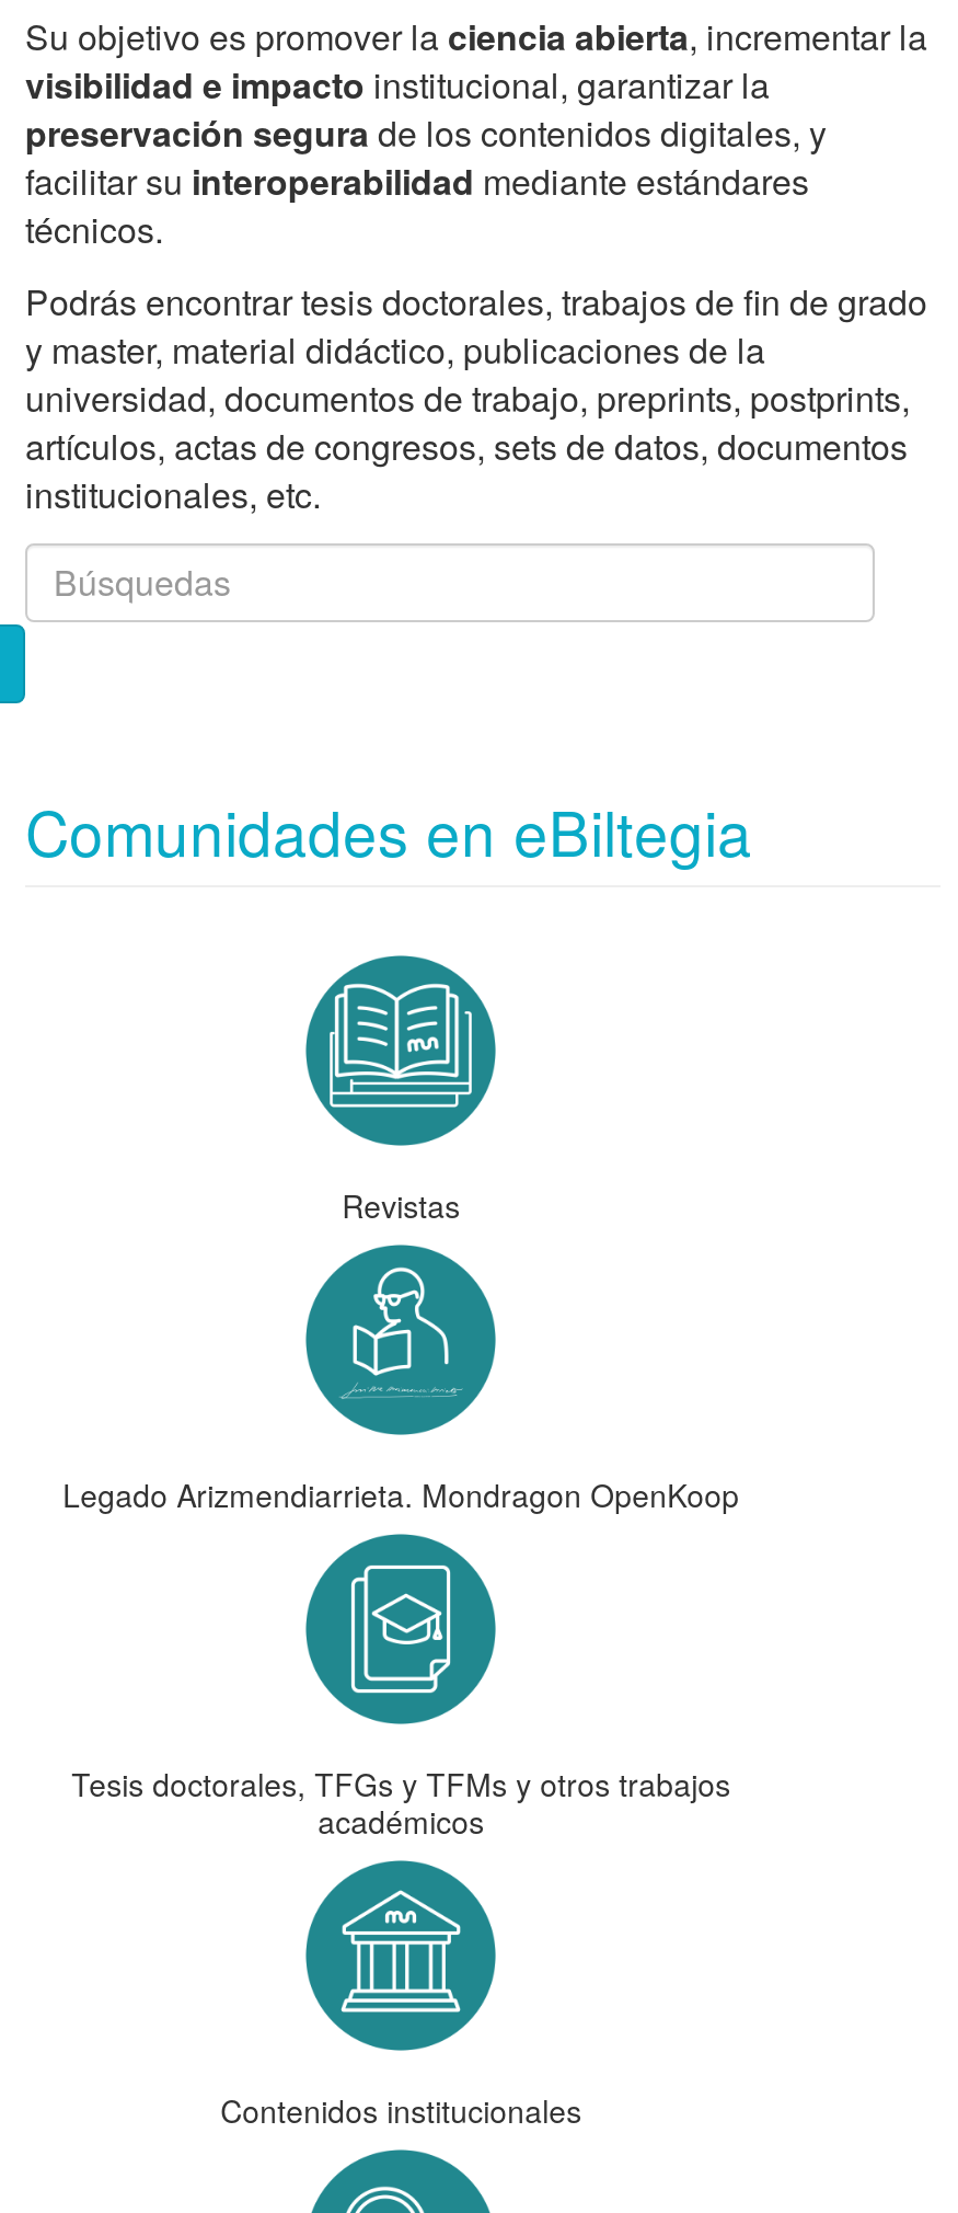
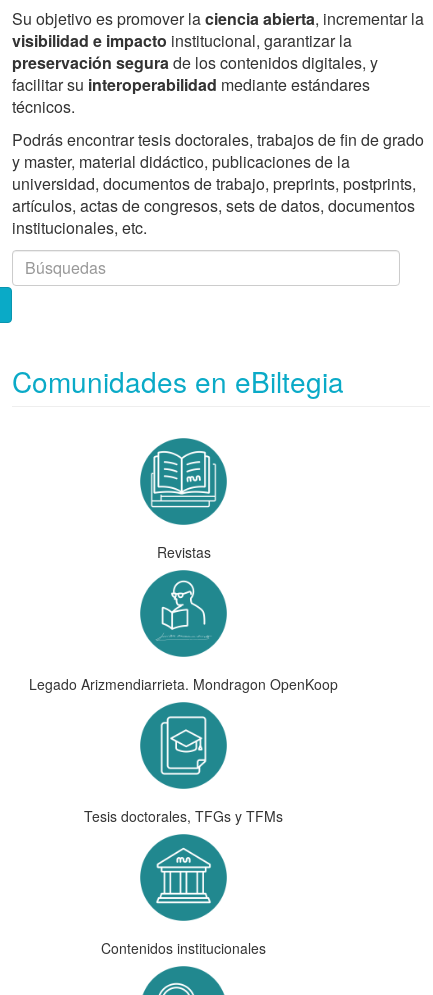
[72,1761,731,1842] Tesis doctorales, TFGs y TFMs y otros trabajos | académicos -> [84,806,283,826] Tesis doctorales, TFGs y TFMs

